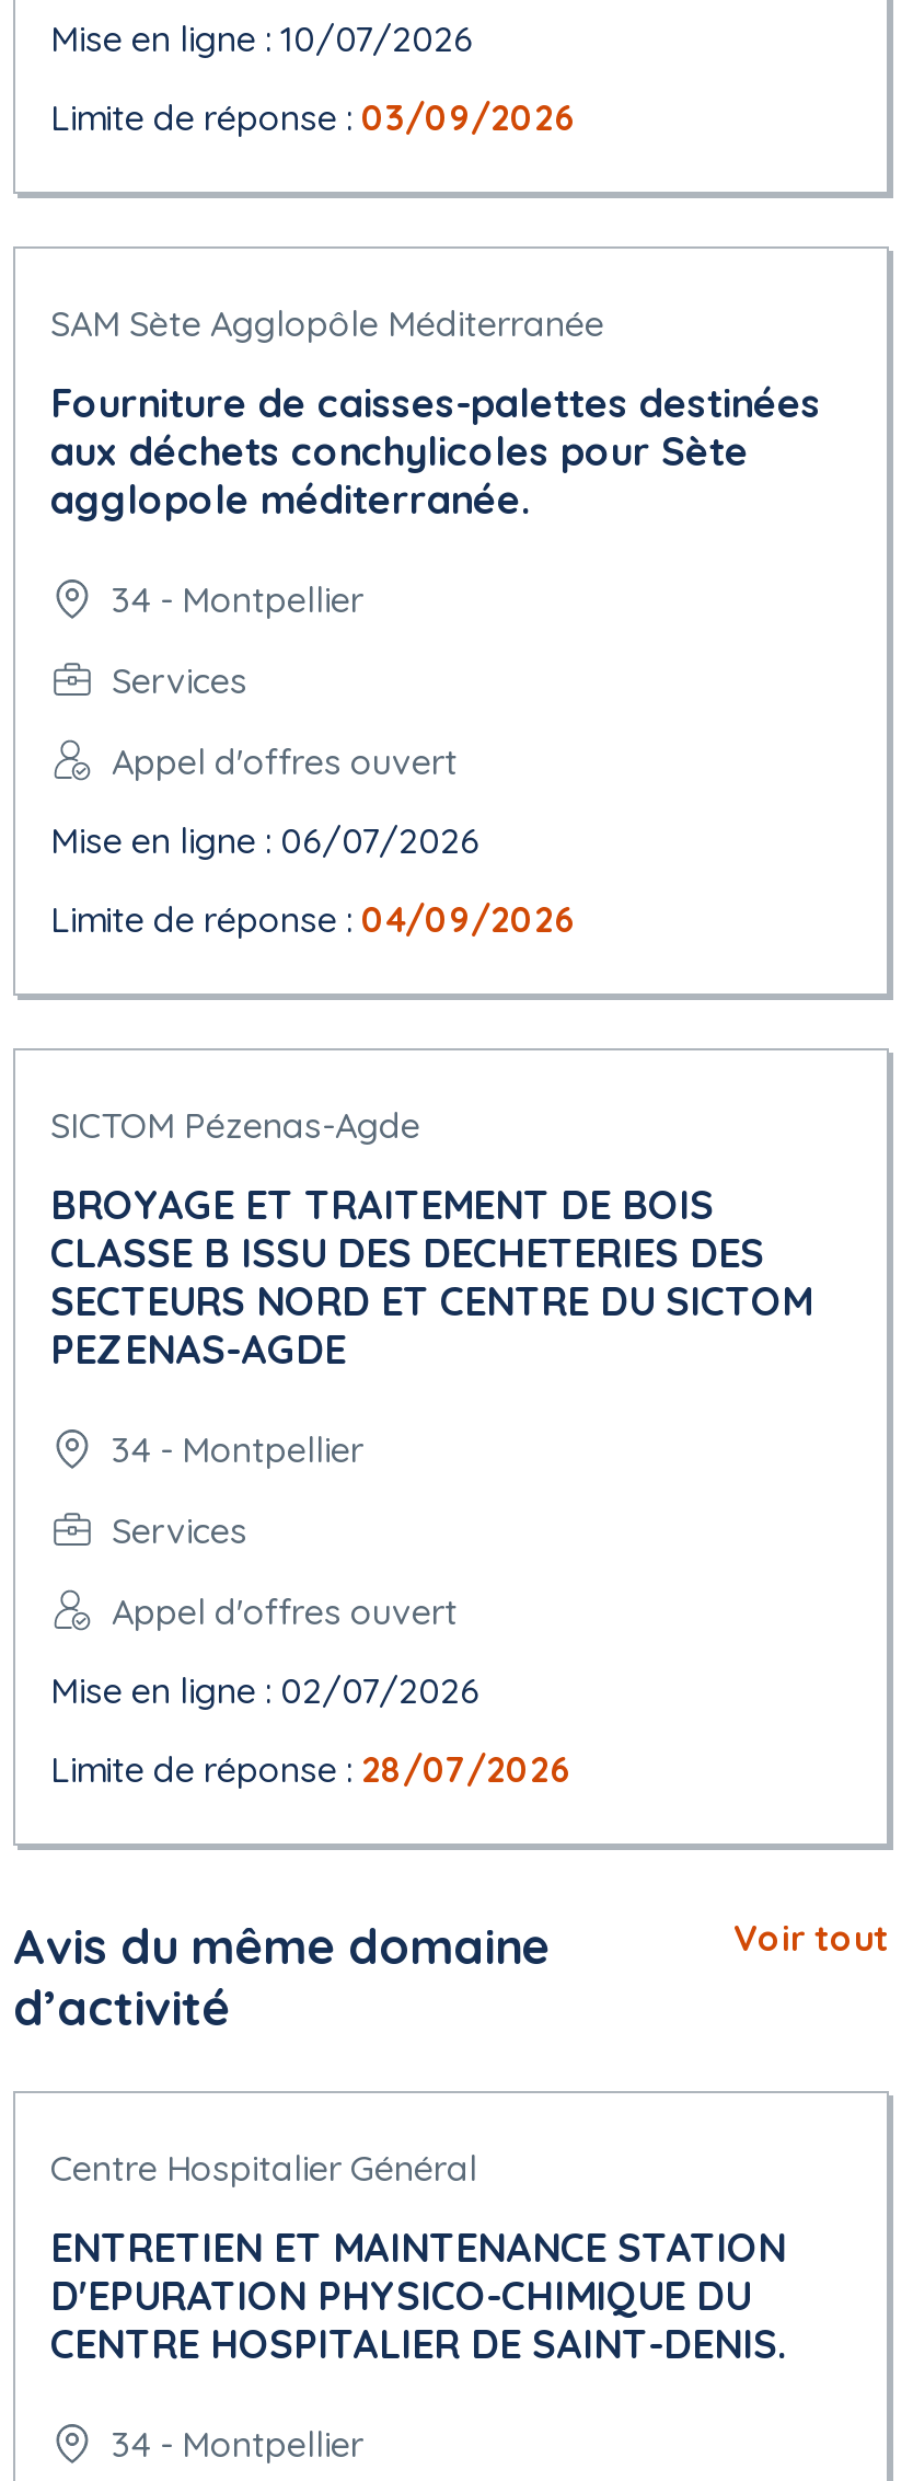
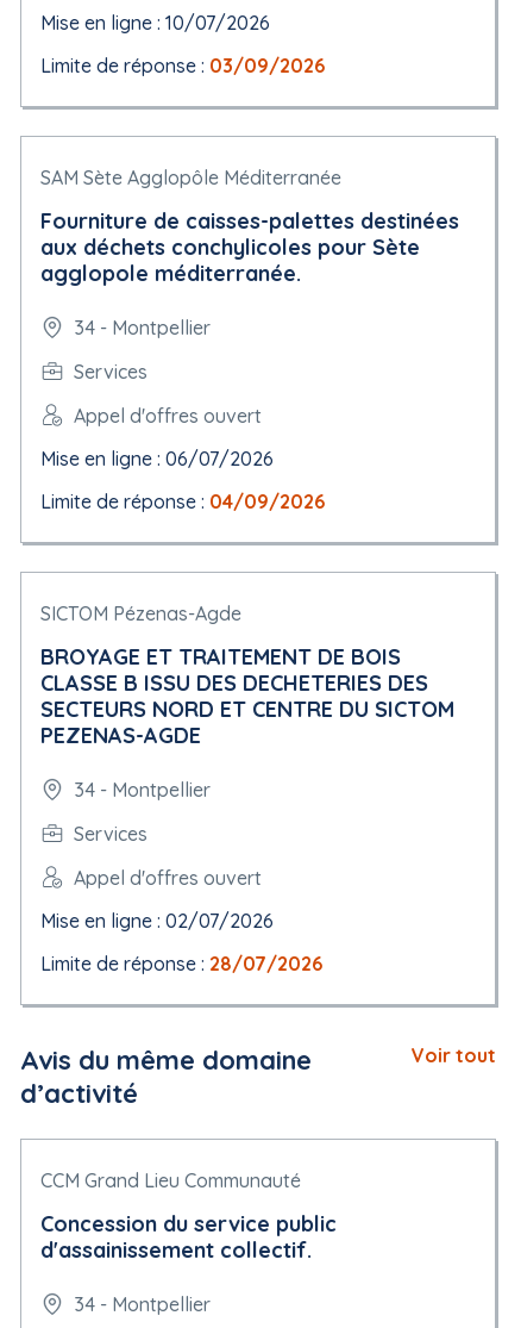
[50,2146,477,2190] Centre Hospitalier Général -> [40,1168,301,1192] CCM Grand Lieu Communauté
[50,2222,786,2369] ENTRETIEN ET MAINTENANCE STATION | D'EPURATION PHYSICO-CHIMIQUE DU | CENTRE HOSPITALIER DE SAINT-DENIS. -> [40,1210,337,1264] Concession du service public | d'assainissement collectif.

